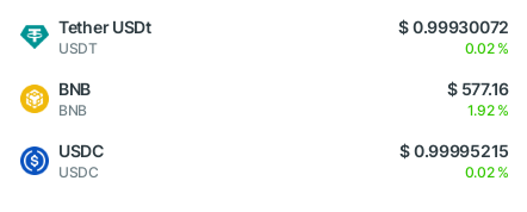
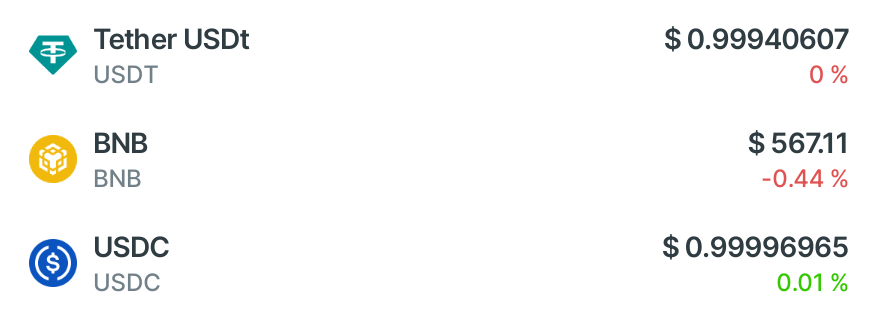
[399,17,509,37] $ 0.99930072 -> [664,21,849,55] $ 0.99940607
[465,39,509,57] 0.02 % -> [809,59,849,89] 0 %
[447,79,509,99] $ 577.16 -> [747,125,849,159] $ 567.11
[467,101,509,119] 1.92 % -> [761,163,849,193] -0.44 %
[400,141,509,161] $ 0.99995215 -> [662,229,849,263] $ 0.99996965
[465,163,509,181] 0.02 % -> [776,267,849,297] 0.01 %

